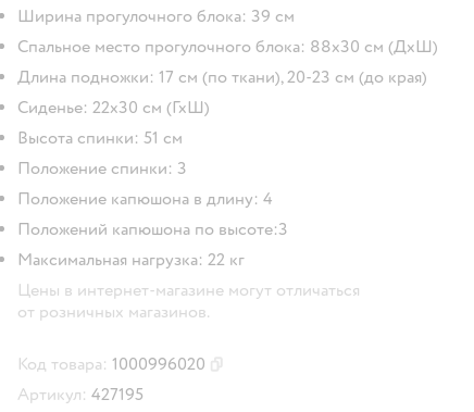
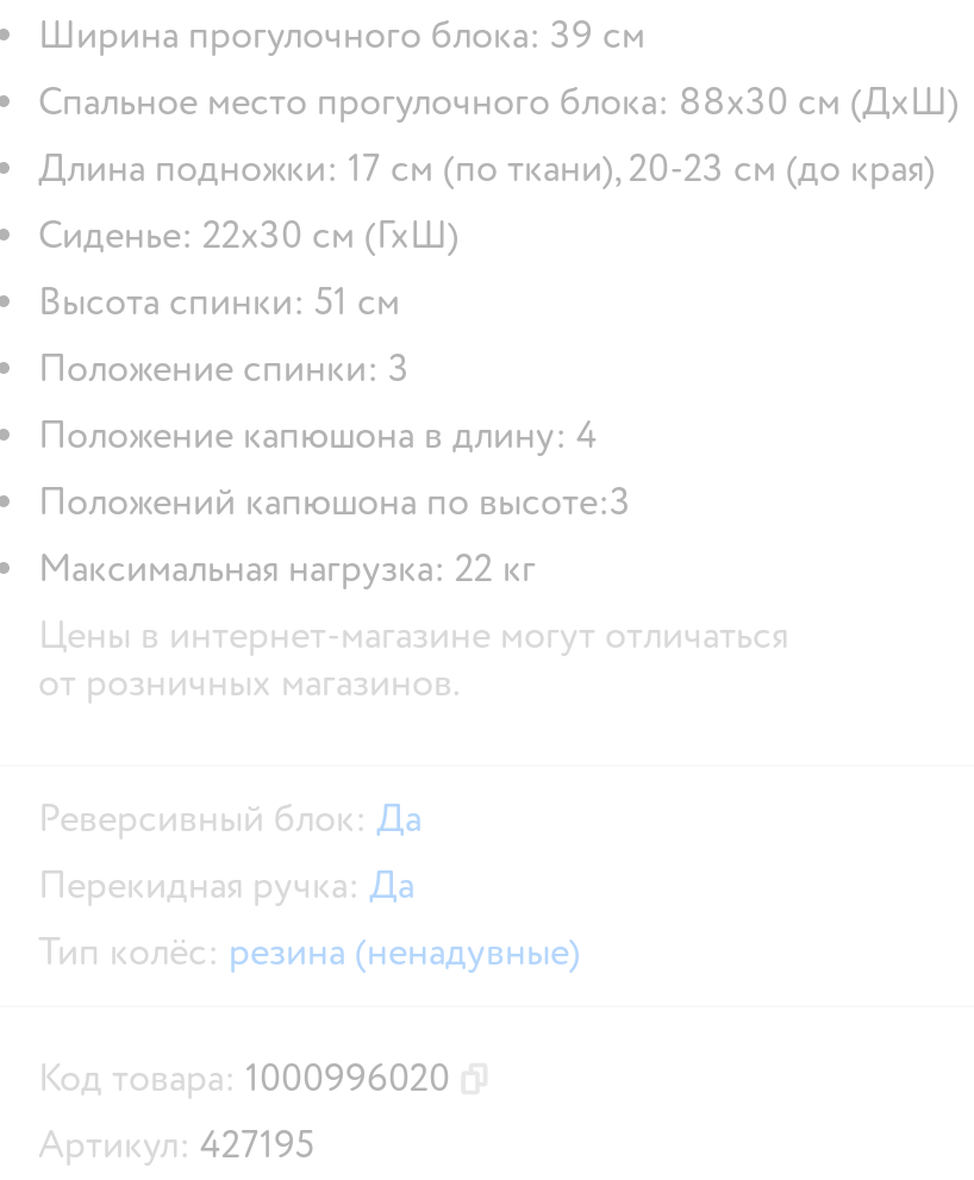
none -> [38,795,581,976] Реверсивный блок: Да | Перекидная ручка: Да | Тип колёс: резина (ненадувные)

